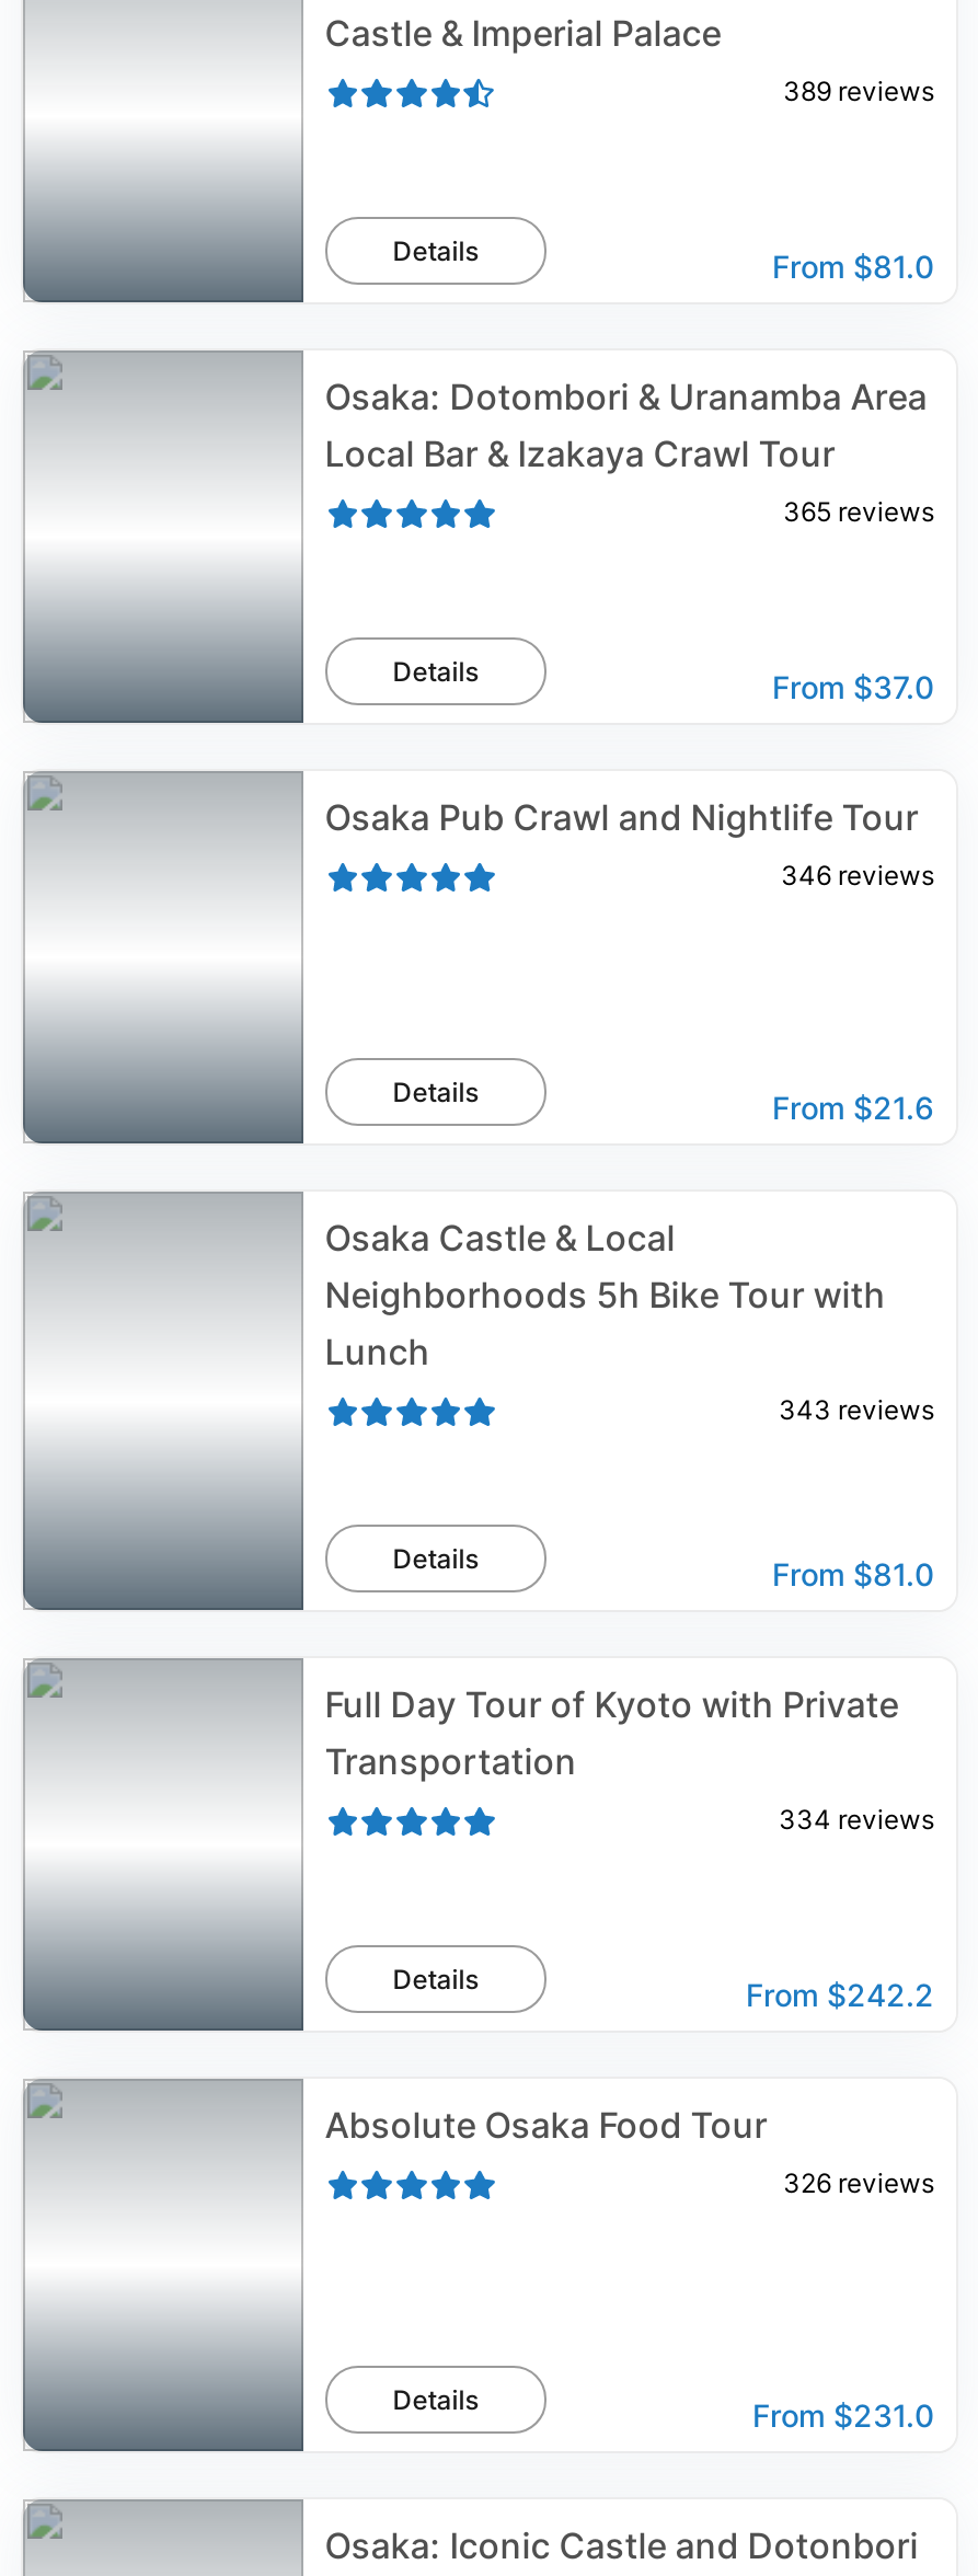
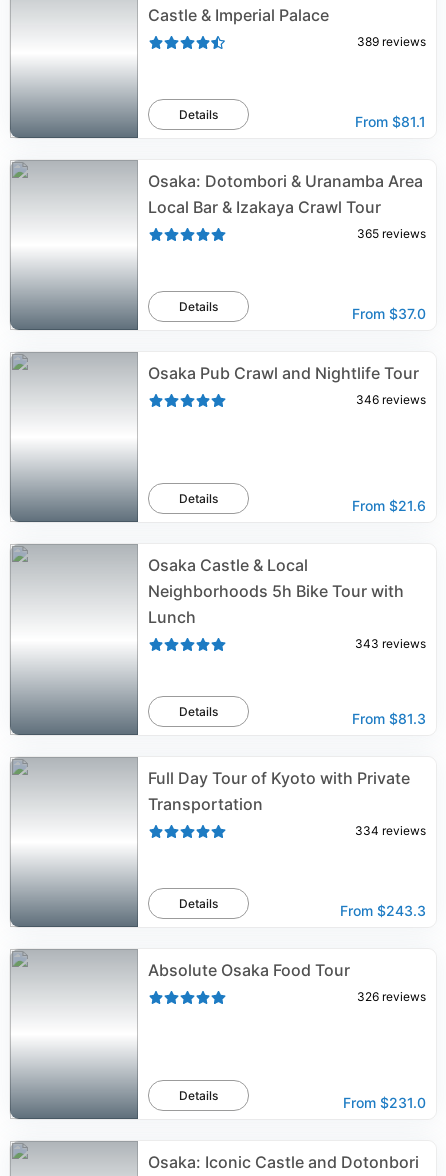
[772,248,934,285] From $81.0 -> [355,113,426,130] From $81.1
[772,1555,934,1592] From $81.0 -> [352,710,426,727] From $81.3
[746,1976,934,2013] From $242.2 -> [340,902,426,919] From $243.3

